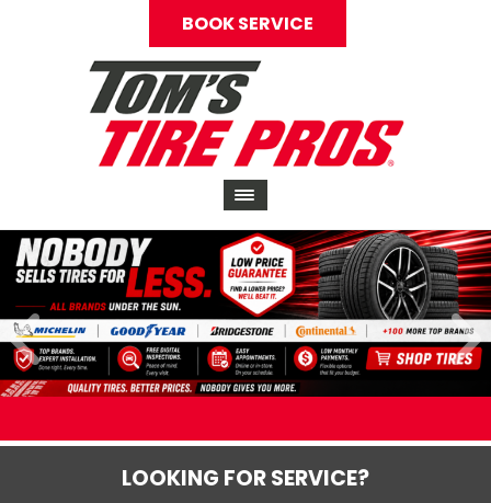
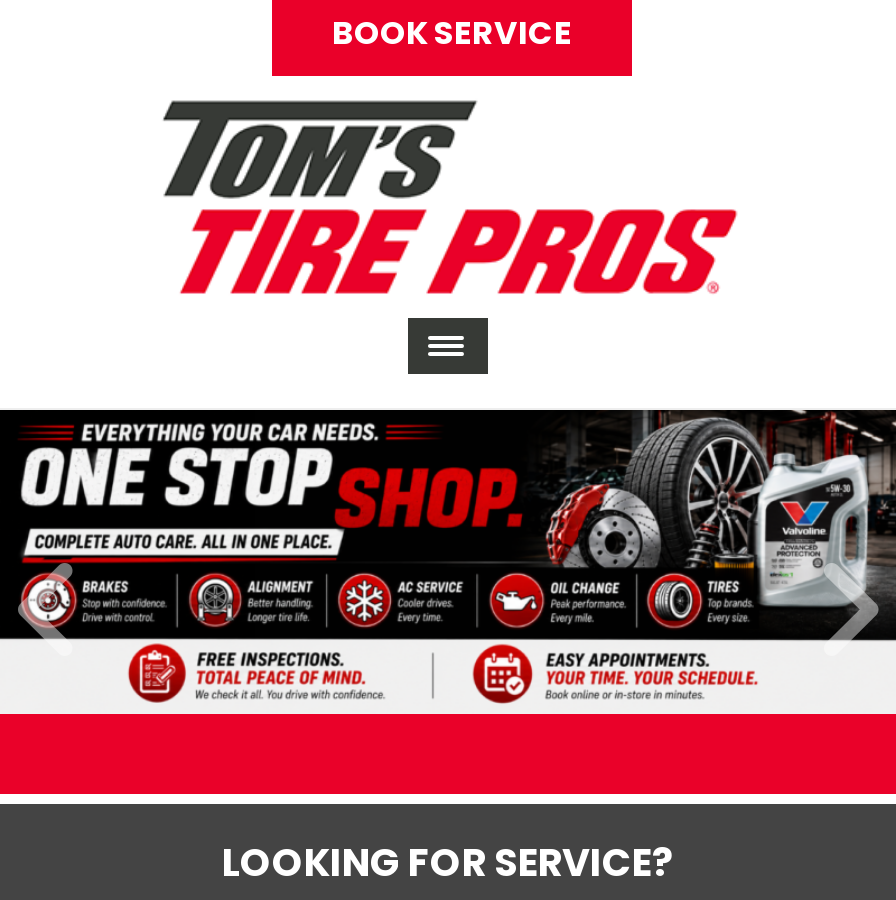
[3,229,488,398] [image] -> [6,408,890,716] [image]

